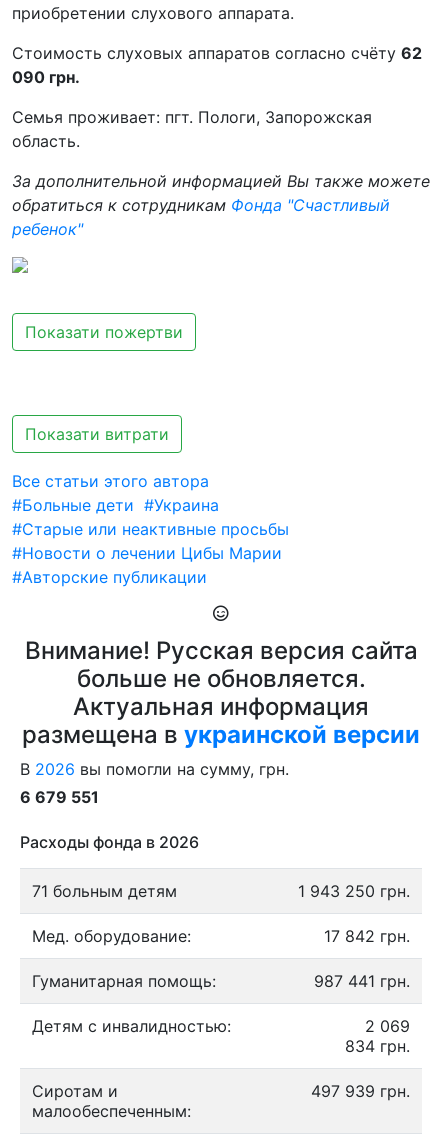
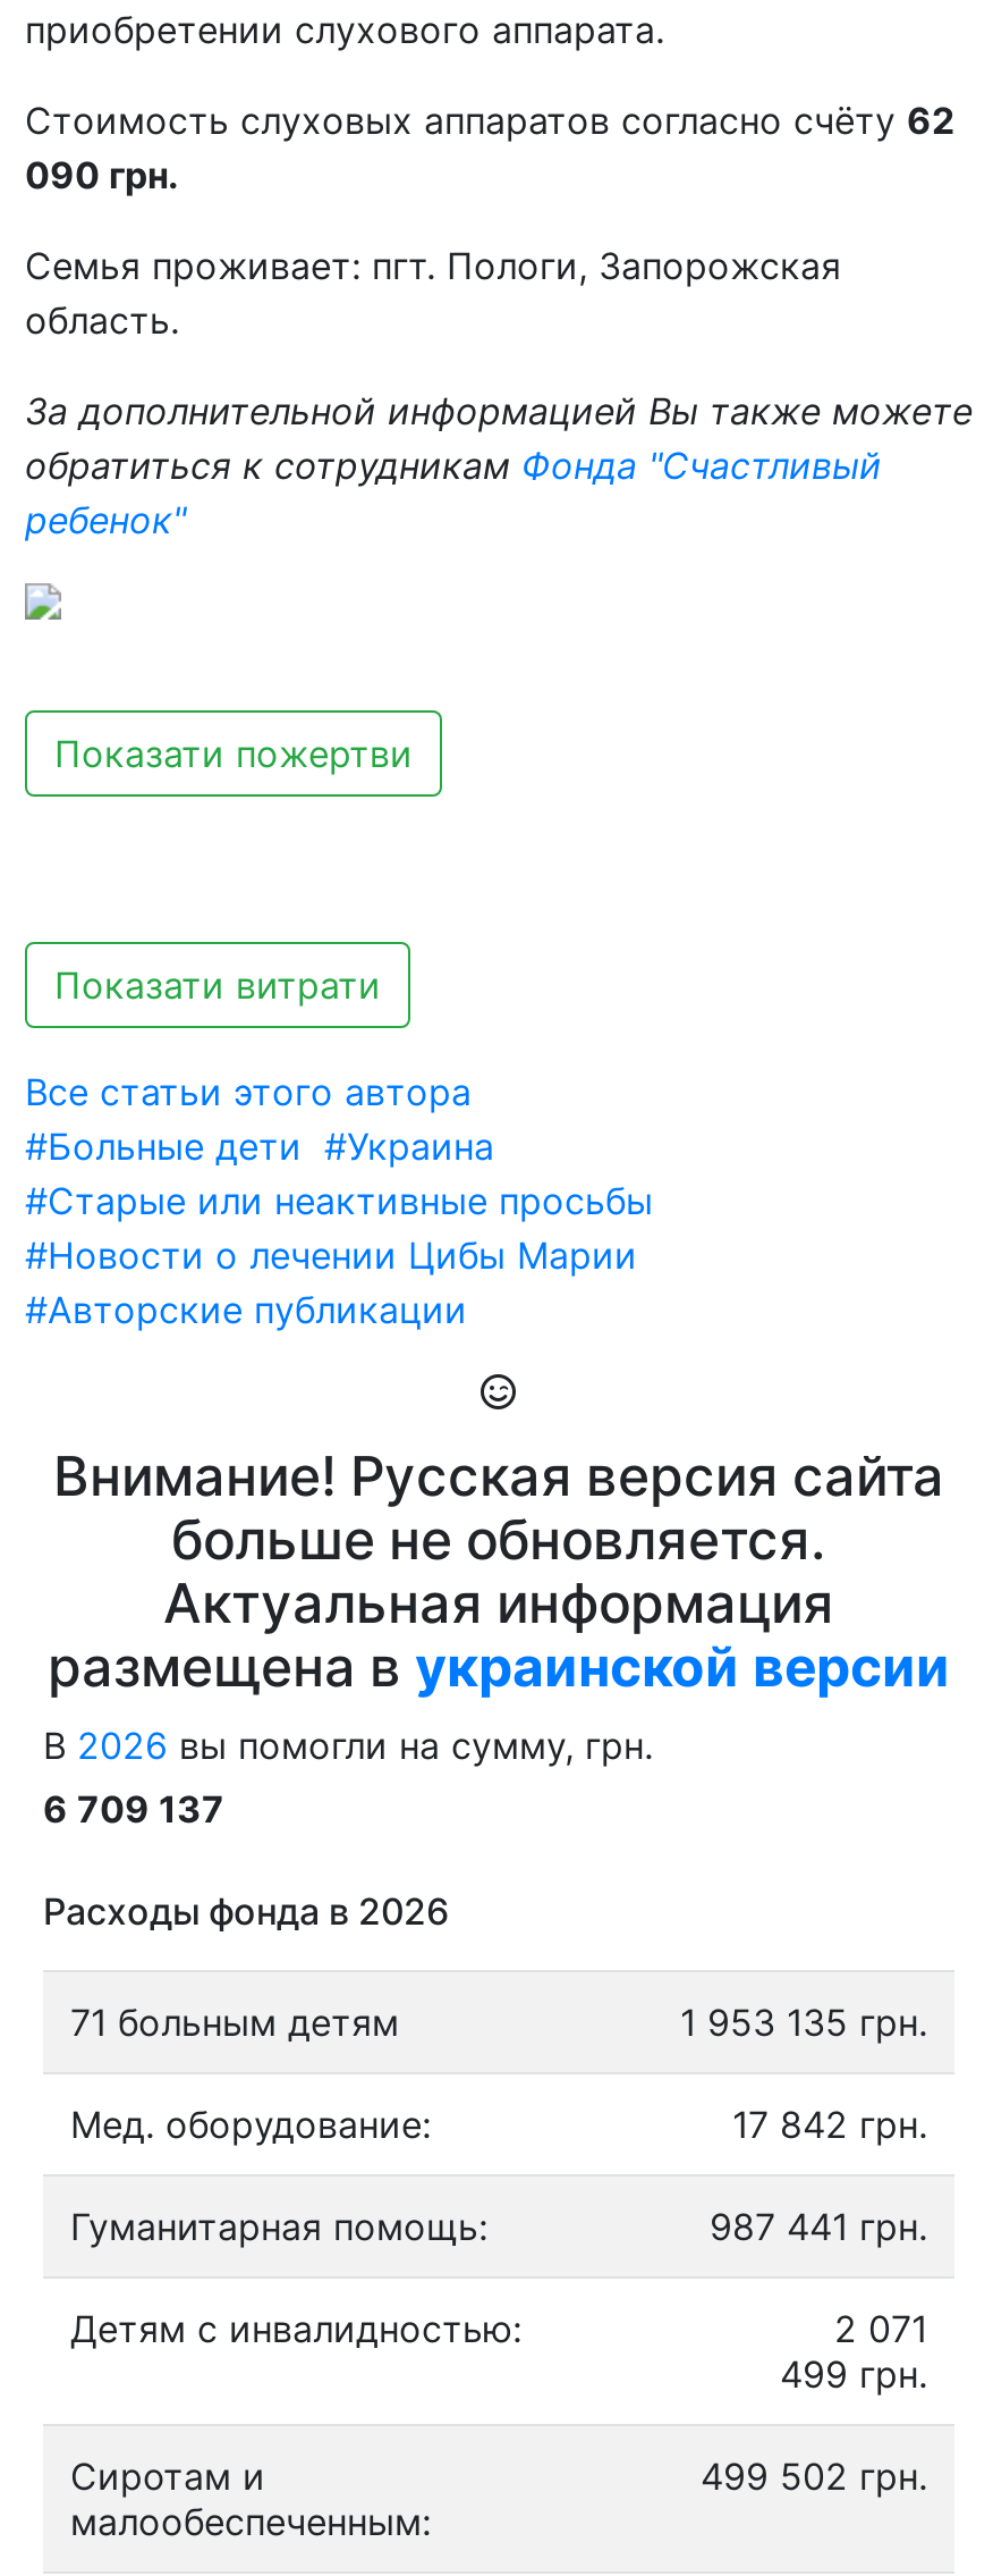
[20,787,99,807] 6 679 551 -> [43,1786,224,1832] 6 709 137
[298,881,410,901] 1 943 250 грн. -> [680,2000,927,2045] 1 953 135 грн.
[365,1016,410,1036] 2 069 -> [834,2306,927,2351] 2 071
[345,1036,410,1056] 834 грн. -> [780,2351,927,2397] 499 грн.
[311,1081,410,1101] 497 939 грн. -> [701,2453,927,2499] 499 502 грн.

